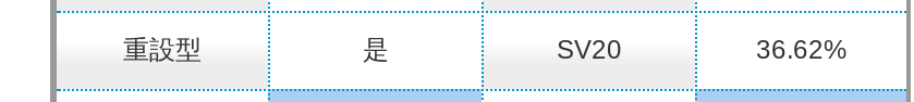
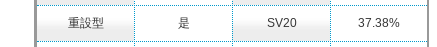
[756,35,848,65] 36.62% -> [358,16,400,30] 37.38%

